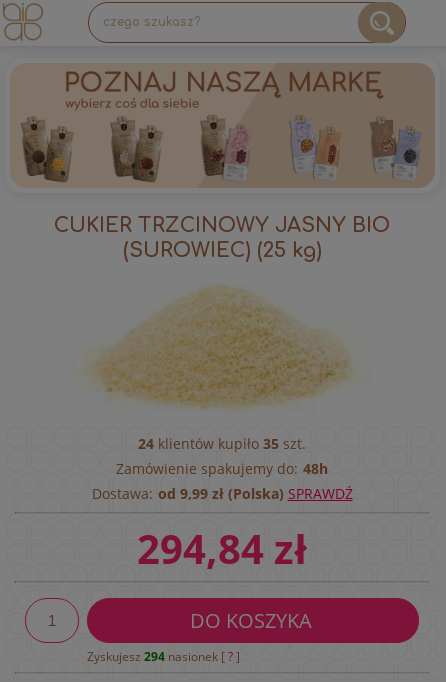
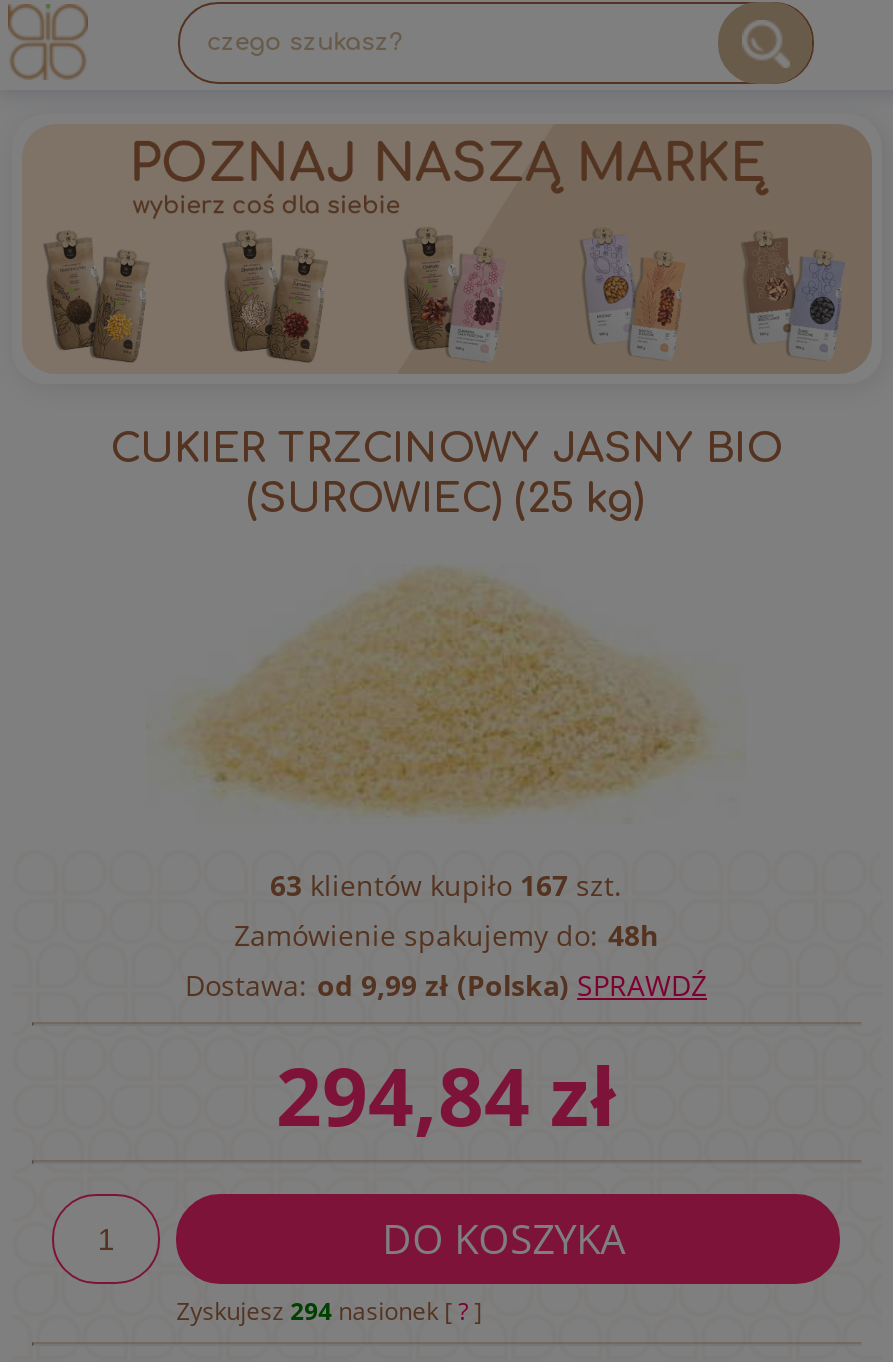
[138,434,306,453] 24 klientów kupiło 35 szt. -> [270,866,622,904] 63 klientów kupiło 167 szt.

